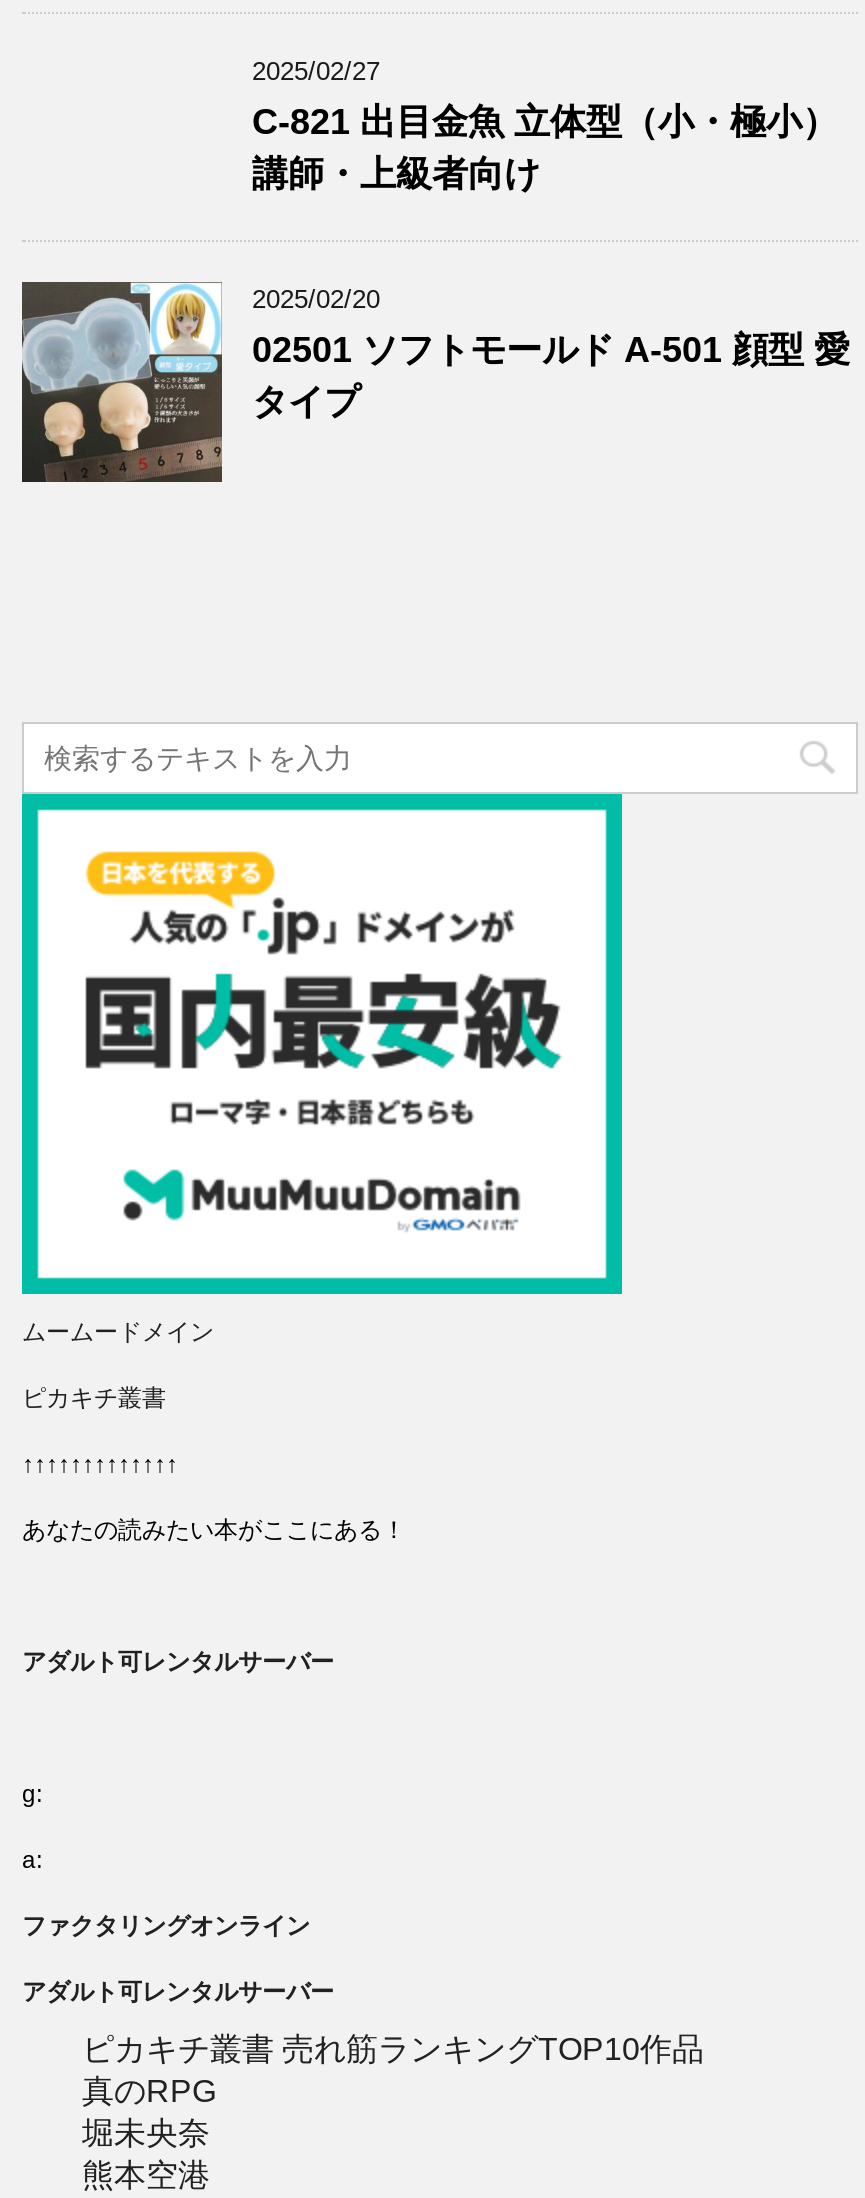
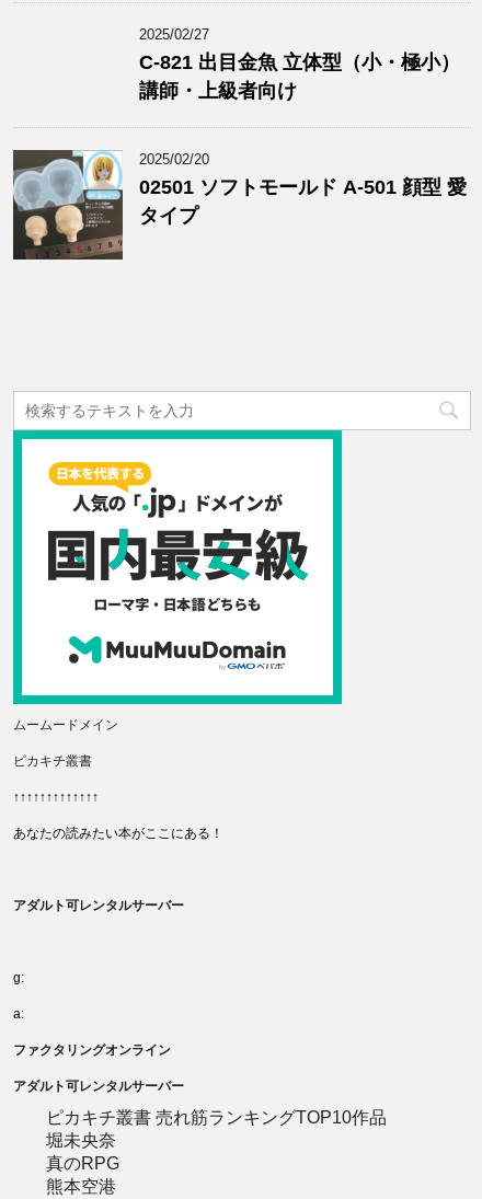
moved [82,2074,216,2108] -> [46,1154,119,1173]: 真のRPG
moved [82,2116,210,2150] -> [46,1131,116,1150]: 堀未央奈

